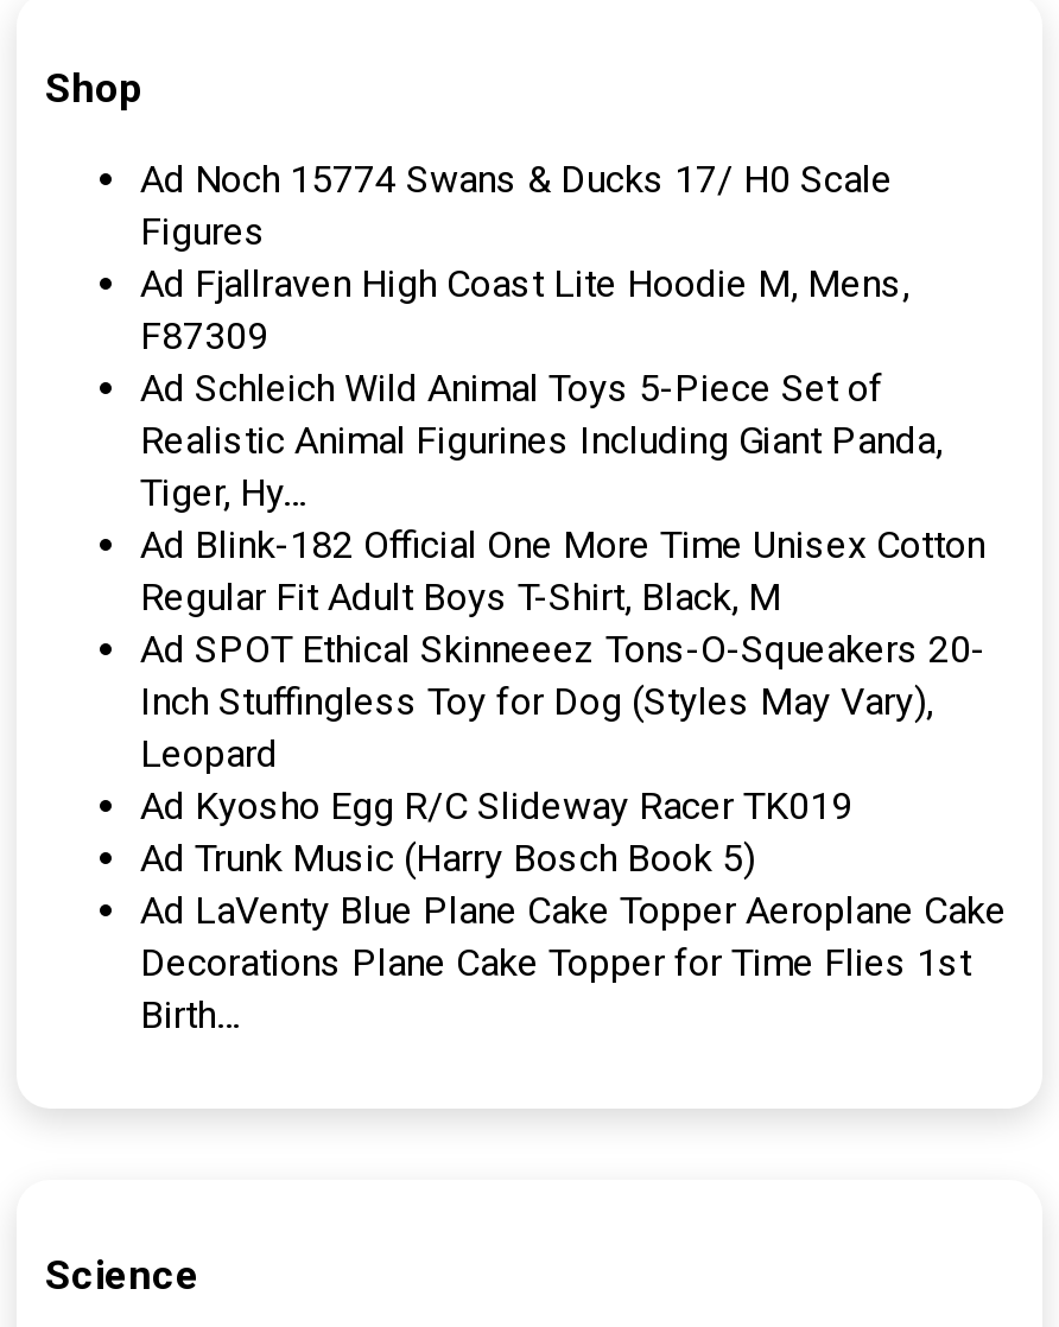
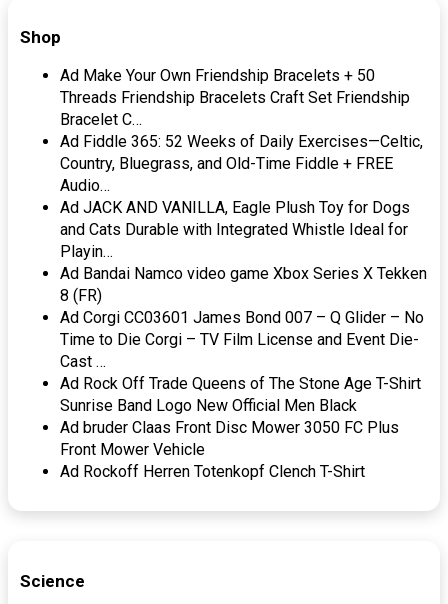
[140,157,1007,1037] Ad Noch 15774 Swans & Ducks 17/ H0 Scale | Figures | Ad Fjallraven High Coast Lite Hoodie M, Mens, | F87309 | Ad Schleich Wild Animal Toys 5-Piece Set of | Realistic Animal Figurines Including Giant Panda, | Tiger, Hy… | Ad Blink-182 Official One More Time Unisex Cotton | Regular Fit Adult Boys T-Shirt, Black, M | Ad SPOT Ethical Skinneeez Tons-O-Squeakers 20- | Inch Stuffingless Toy for Dog (Styles May Vary), | Leopard | Ad Kyosho Egg R/C Slideway Racer TK019 | Ad Trunk Music (Harry Bosch Book 5) | Ad LaVenty Blue Plane Cake Topper Aeroplane Cake | Decorations Plane Cake Topper for Time Flies 1st | Birth… -> [60,66,427,481] Ad Make Your Own Friendship Bracelets + 50 | Threads Friendship Bracelets Craft Set Friendship | Bracelet C… | Ad Fiddle 365: 52 Weeks of Daily Exercises—Celtic, | Country, Bluegrass, and Old-Time Fiddle + FREE | Audio… | Ad JACK AND VANILLA, Eagle Plush Toy for Dogs | and Cats Durable with Integrated Whistle Ideal for | Playin… | Ad Bandai Namco video game Xbox Series X Tekken | 8 (FR) | Ad Corgi CC03601 James Bond 007 – Q Glider – No | Time to Die Corgi – TV Film License and Event Die- | Cast … | Ad Rock Off Trade Queens of The Stone Age T-Shirt | Sunrise Band Logo New Official Men Black | Ad bruder Claas Front Disc Mower 3050 FC Plus | Front Mower Vehicle | Ad Rockoff Herren Totenkopf Clench T-Shirt

